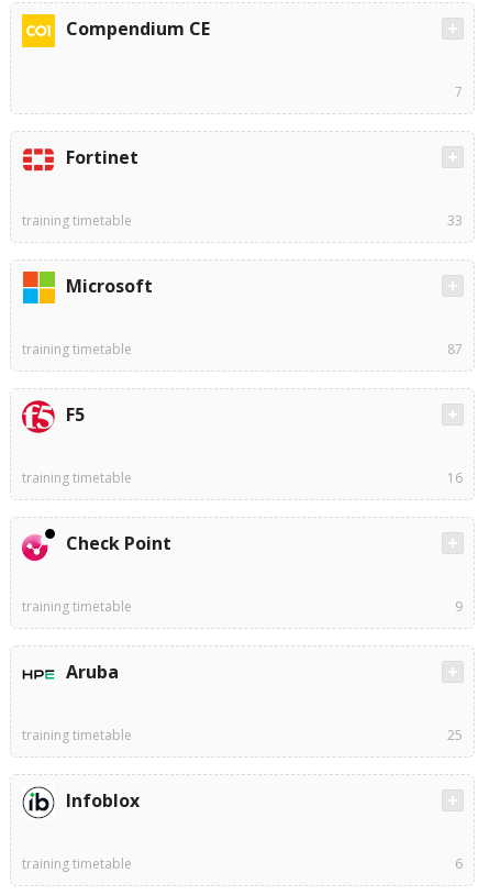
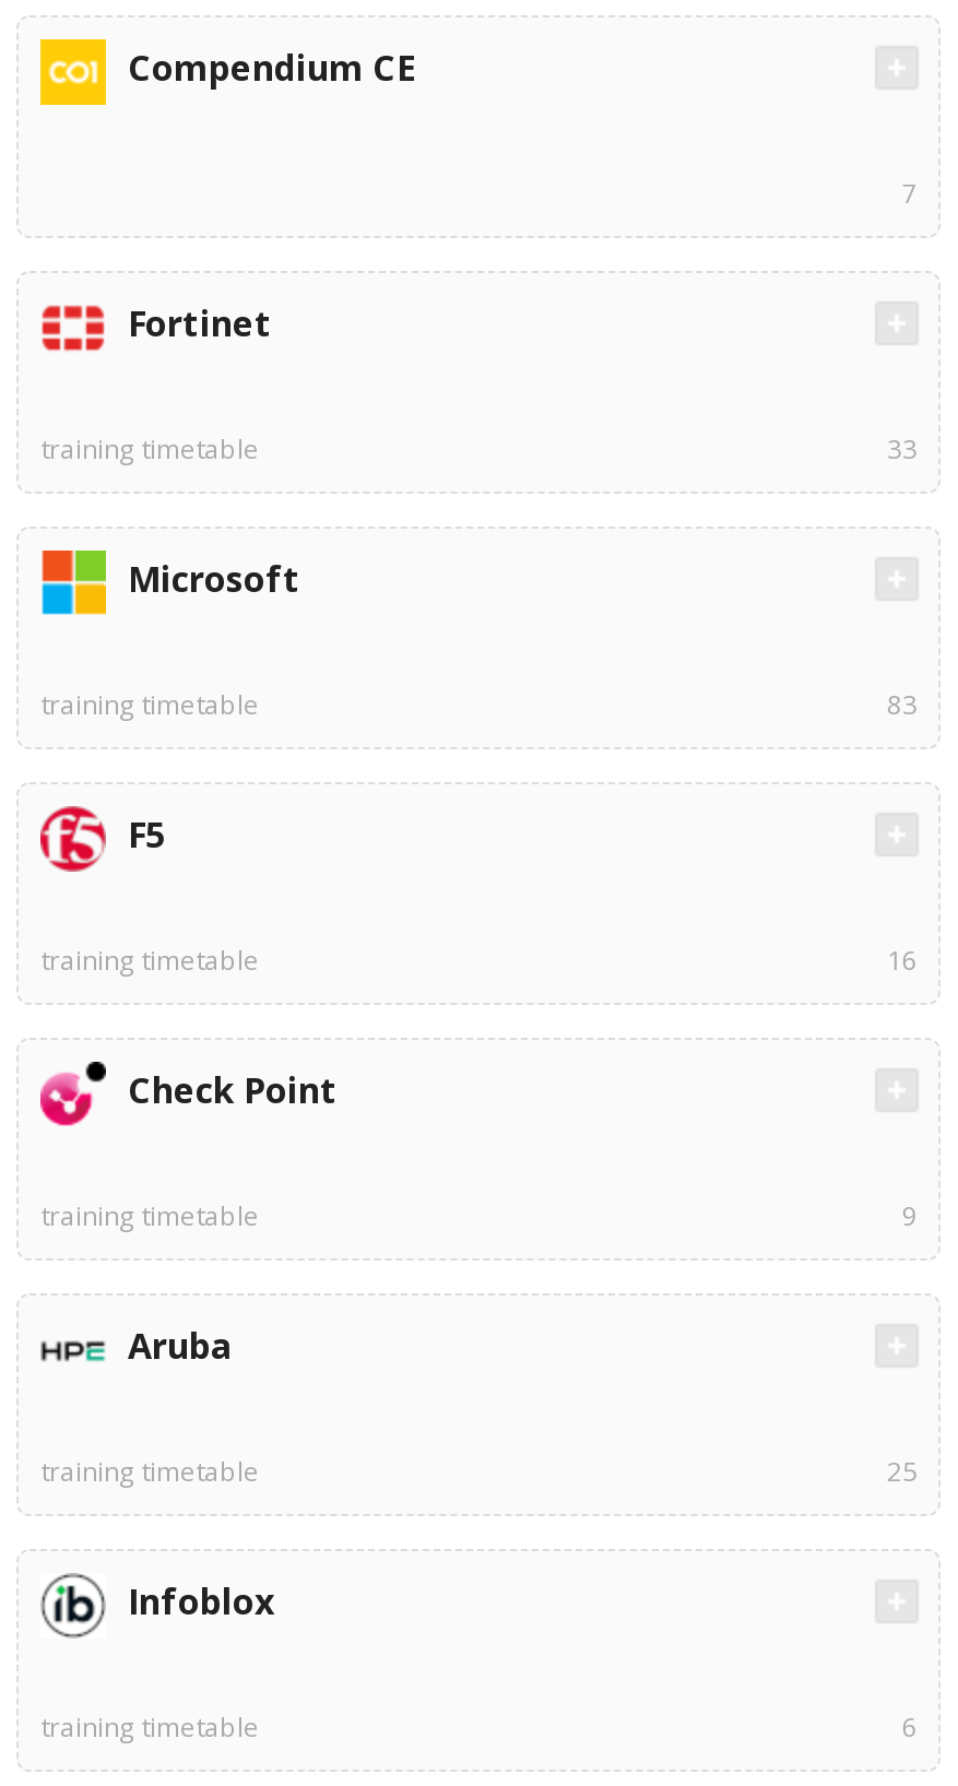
[448,339,463,358] 87 -> [887,685,917,722] 83

